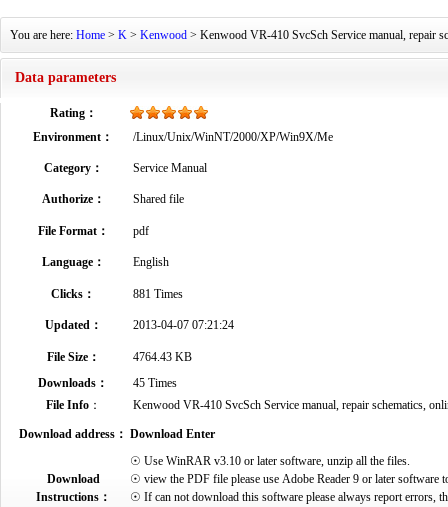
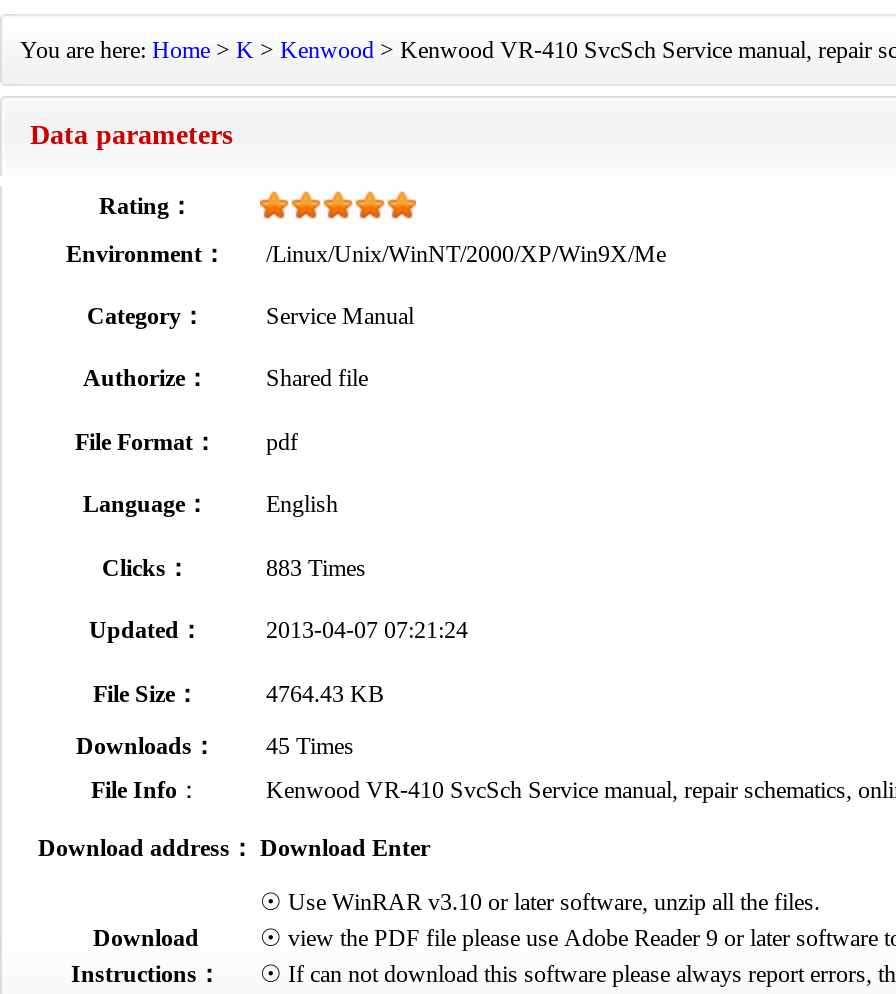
[130,287,183,301] 881 Times -> [260,554,366,582] 883 Times

